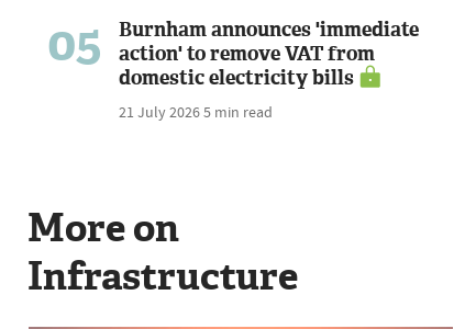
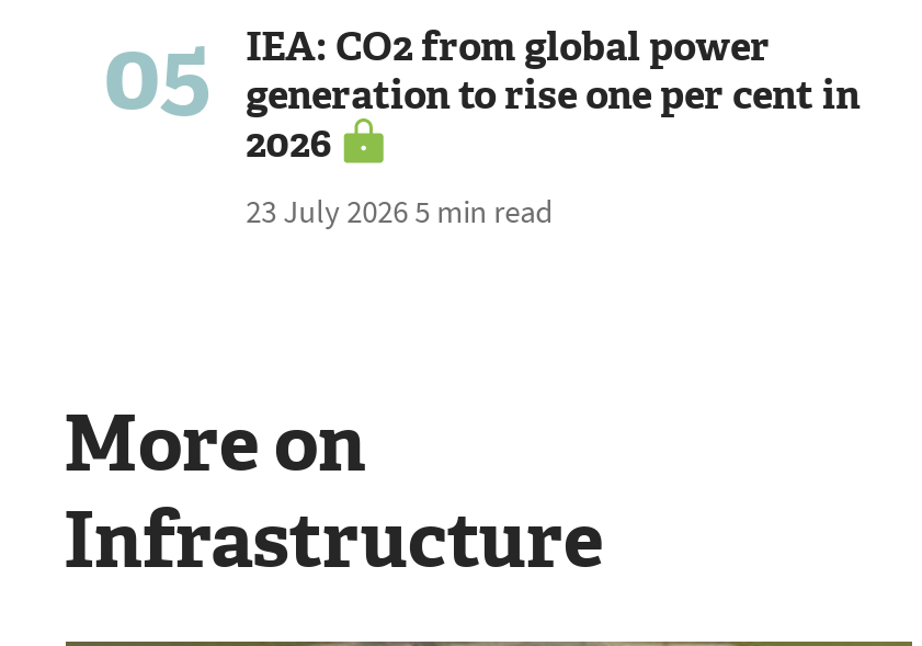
[119,16,419,121] Burnham announces 'immediate | action' to remove VAT from | domestic electricity bills | 21 July 2026 5 min read -> [246,20,860,231] IEA: CO2 from global power | generation to rise one per cent in | 2026 | 23 July 2026 5 min read

